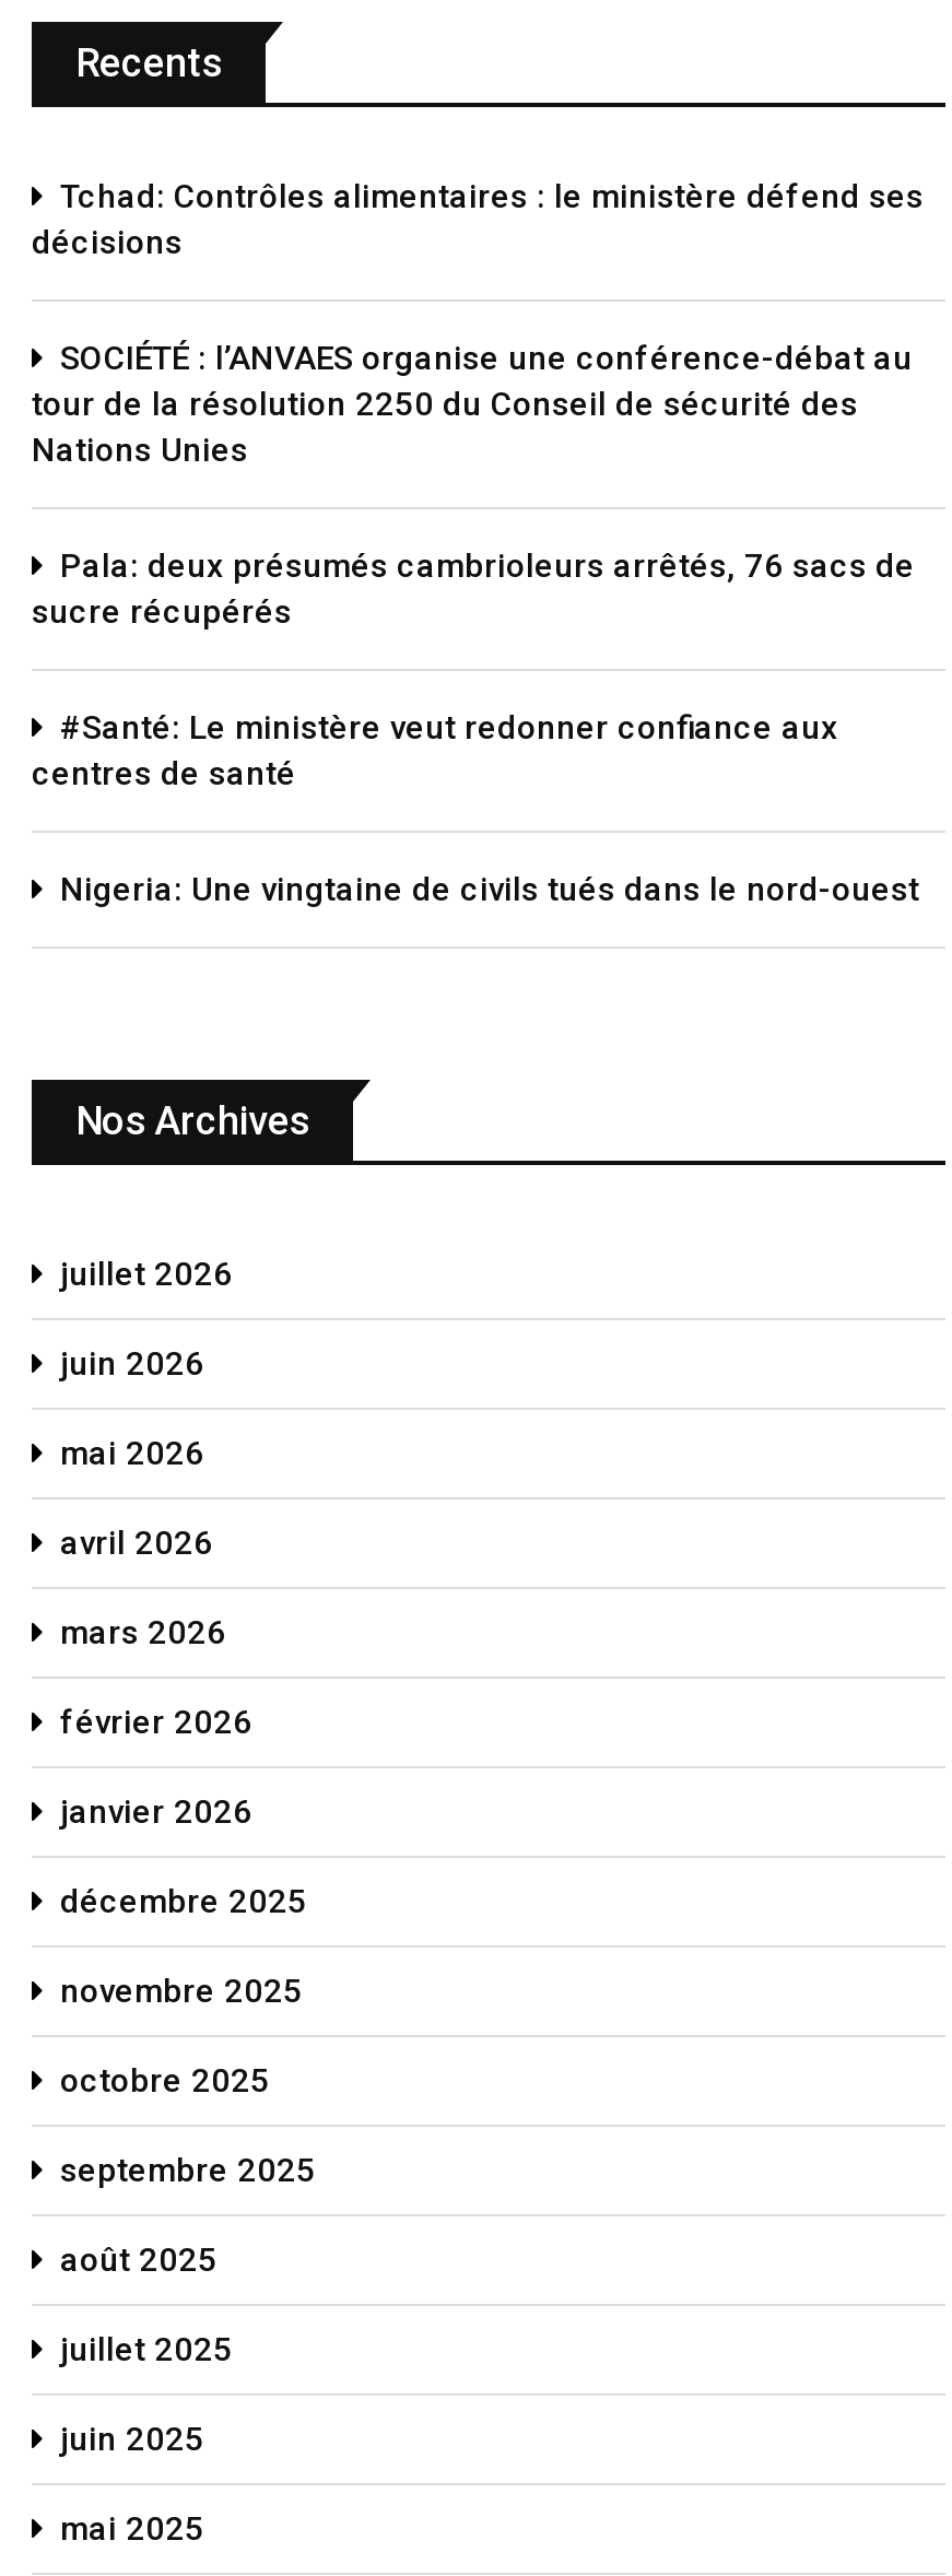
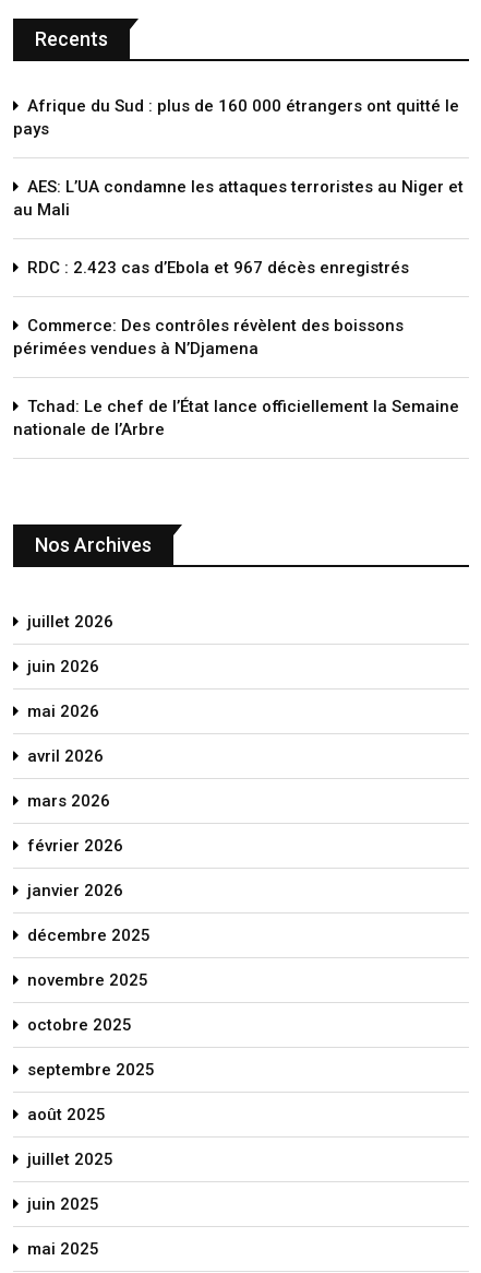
[32,177,924,262] Tchad: Contrôles alimentaires : le ministère défend ses | décisions -> [13,97,459,139] Afrique du Sud : plus de 160 000 étrangers ont quitté le | pays
[32,339,913,470] SOCIÉTÉ : l’ANVAES organise une conférence-débat au | tour de la résolution 2250 du Conseil de sécurité des | Nations Unies -> [13,177,464,220] AES: L’UA condamne les attaques terroristes au Niger et | au Mali
[32,546,915,631] Pala: deux présumés cambrioleurs arrêtés, 76 sacs de | sucre récupérés -> [27,258,409,278] RDC : 2.423 cas d’Ebola et 967 décès enregistrés
[32,708,838,793] #Santé: Le ministère veut redonner confiance aux | centres de santé -> [13,316,404,359] Commerce: Des contrôles révèlent des boissons | périmées vendues à N’Djamena
[60,870,919,909] Nigeria: Une vingtaine de civils tués dans le nord-ouest -> [13,397,459,440] Tchad: Le chef de l’État lance officiellement la Semaine | nationale de l’Arbre

